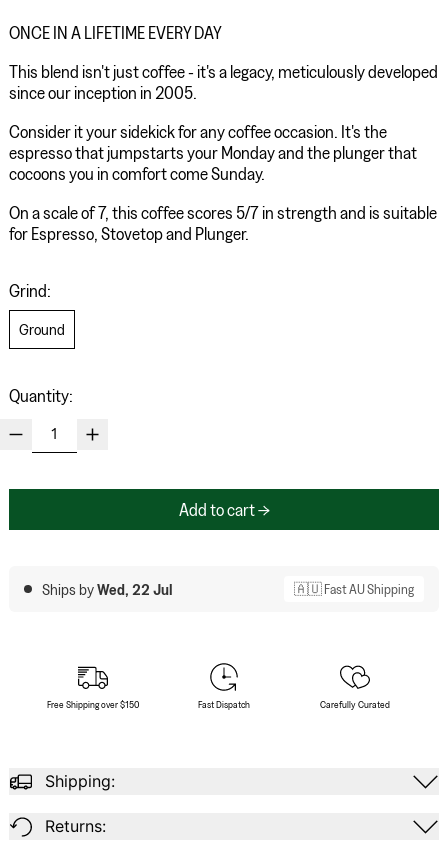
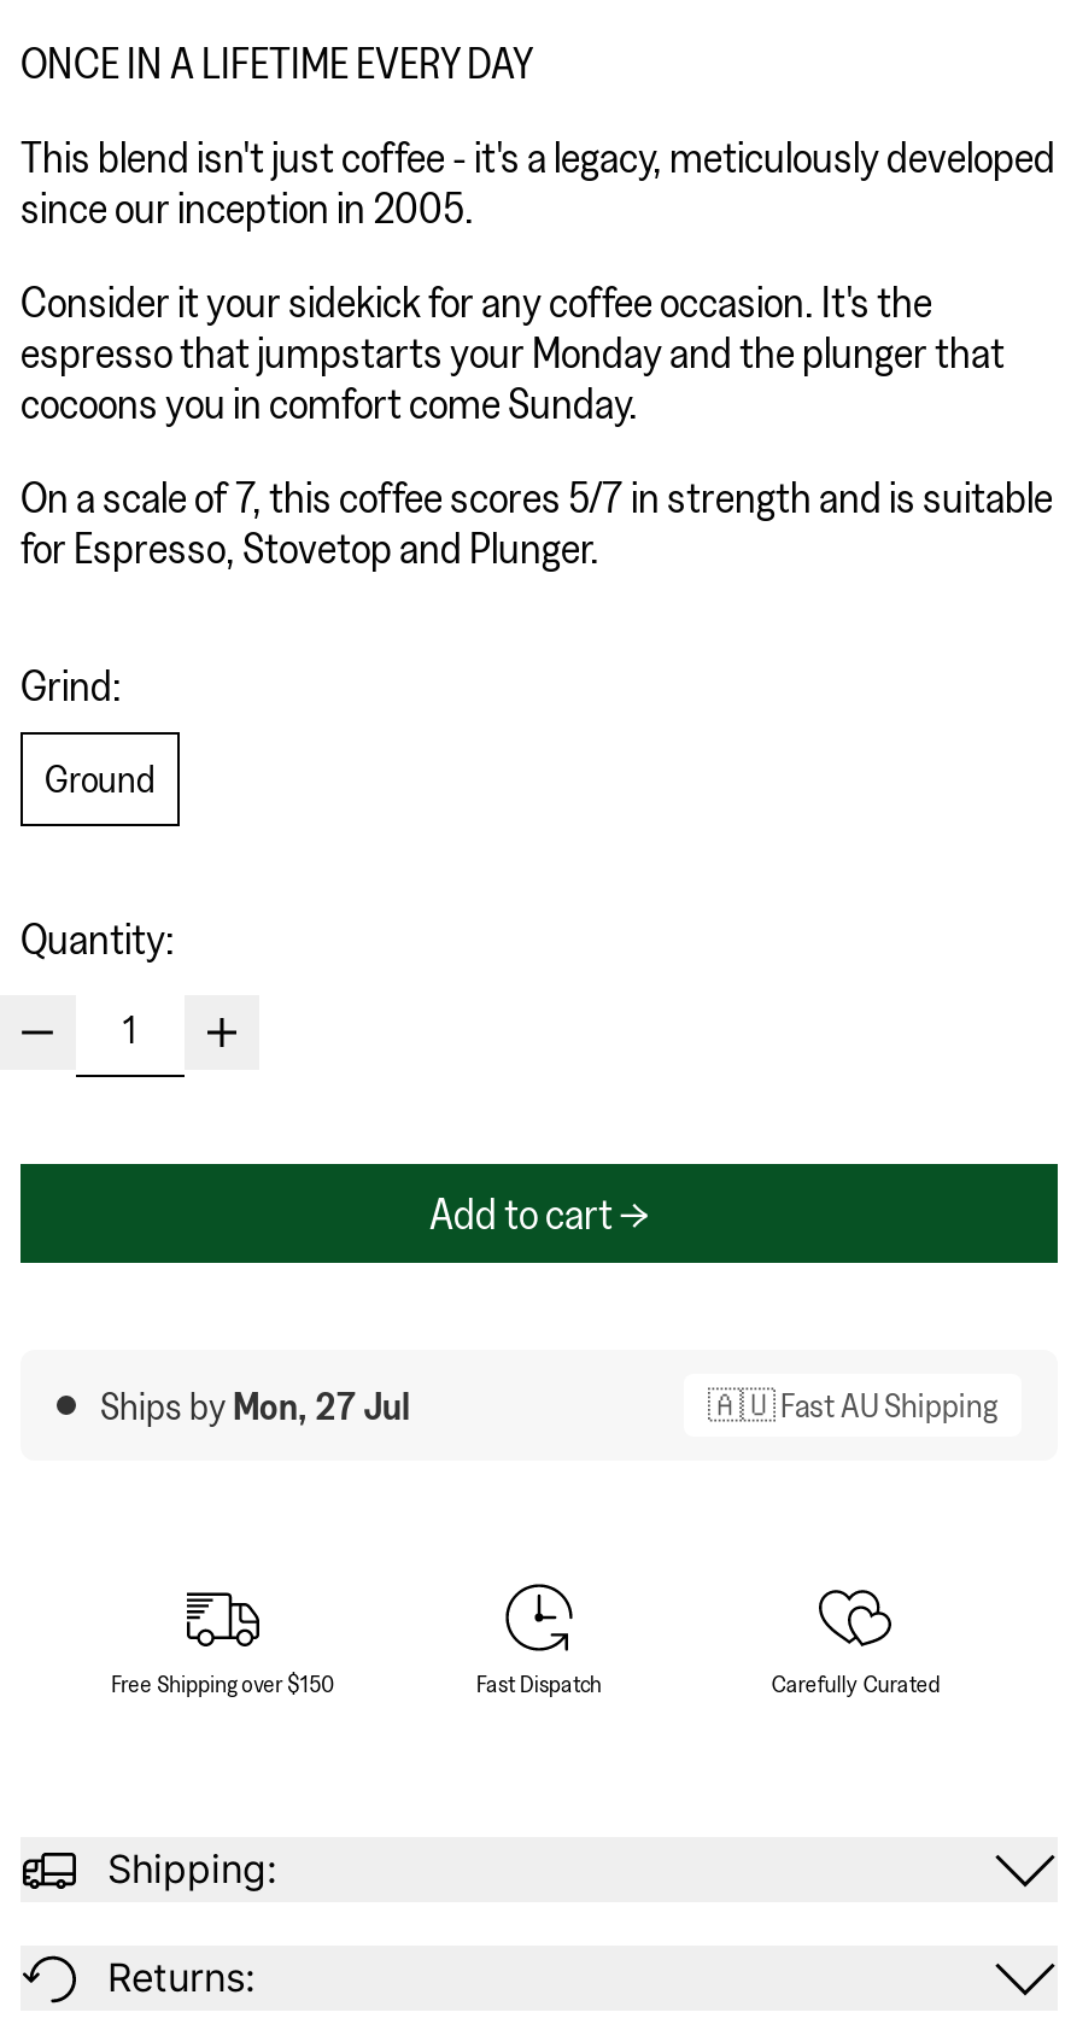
[42,580,173,598] Ships by Wed, 22 Jul -> [100,1384,411,1427] Ships by Mon, 27 Jul

